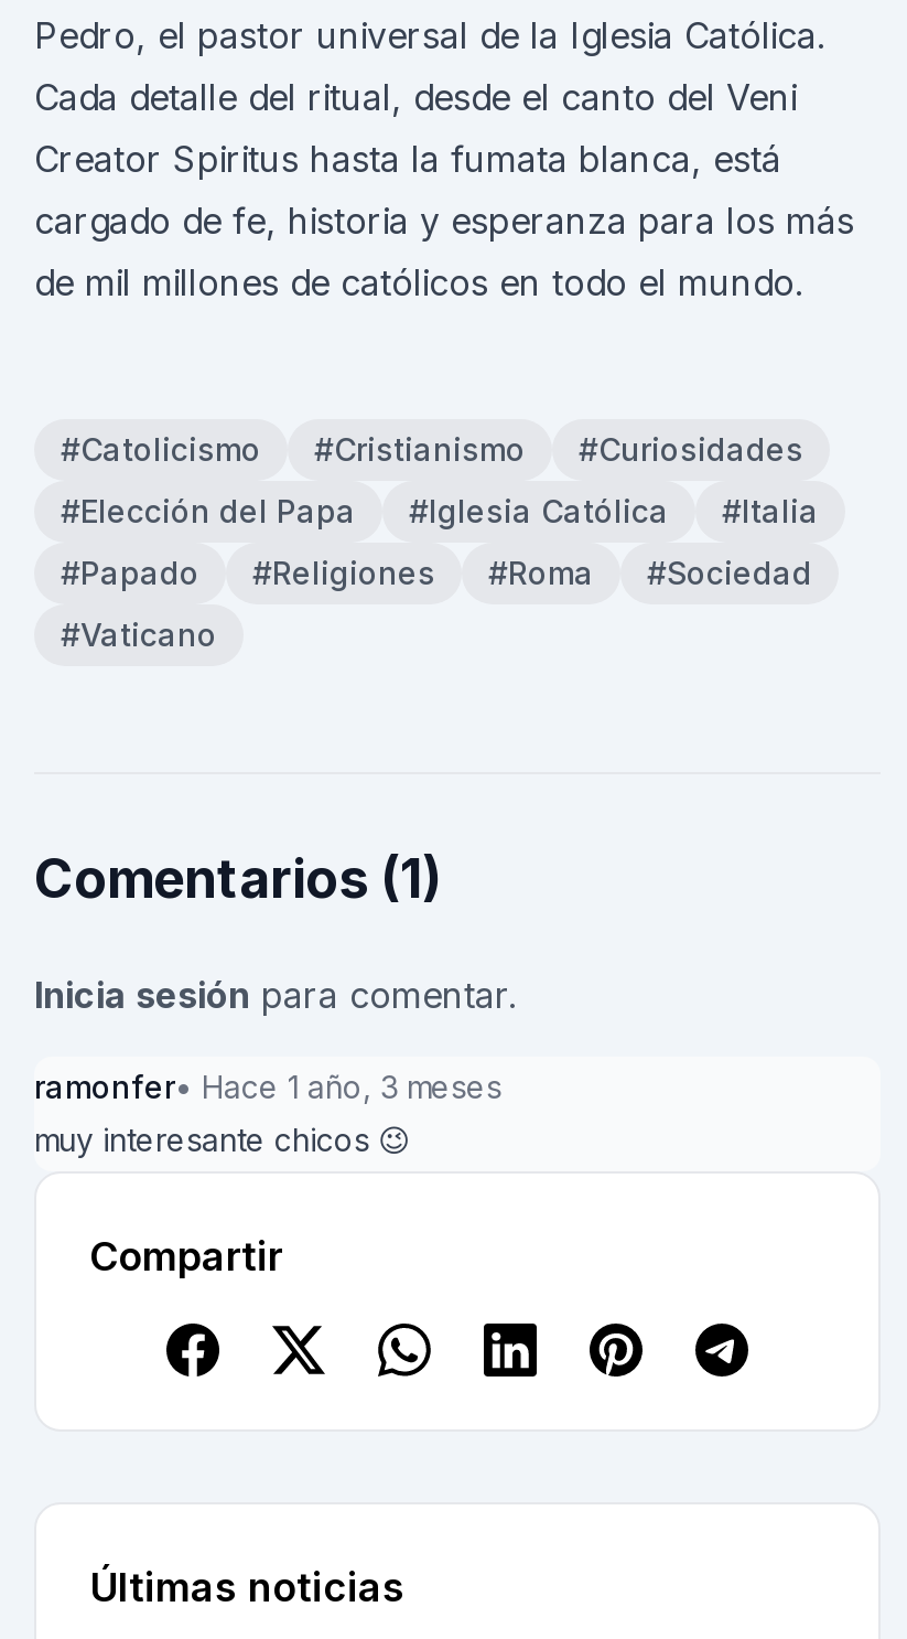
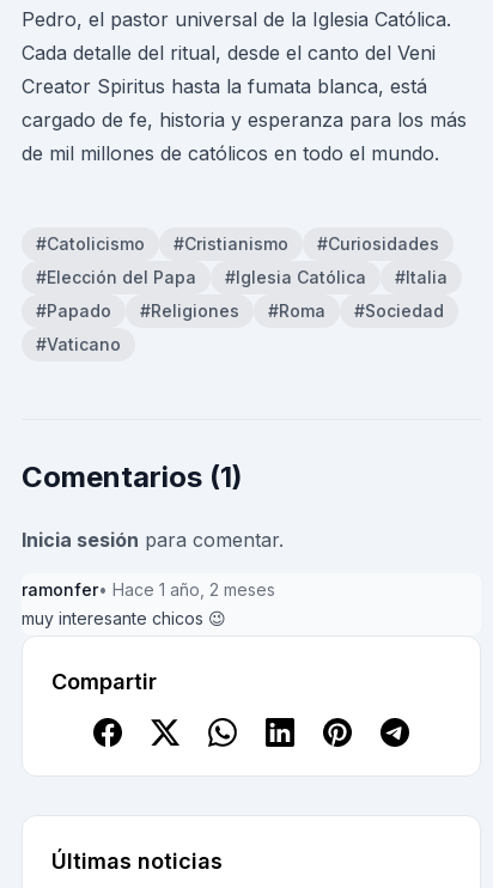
[34,1068,501,1105] ramonfer• Hace 1 año, 3 meses -> [22,579,275,600] ramonfer• Hace 1 año, 2 meses

